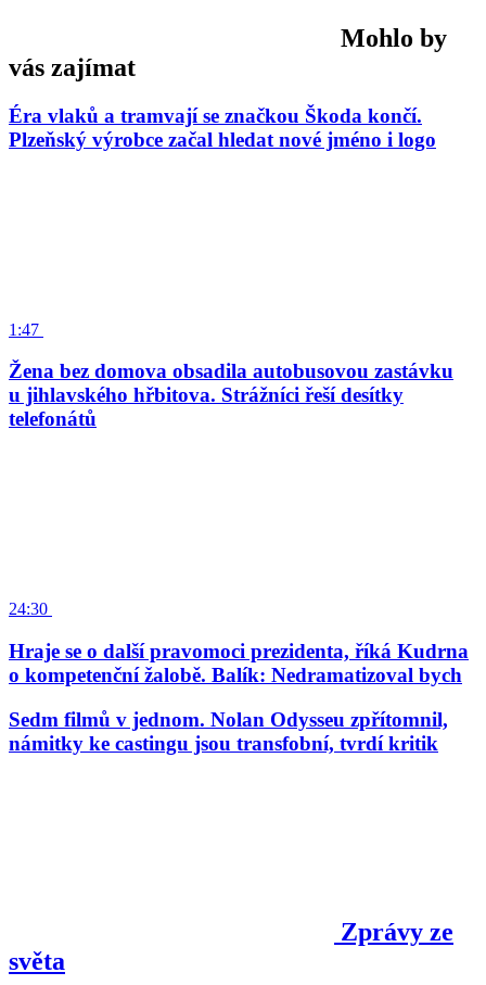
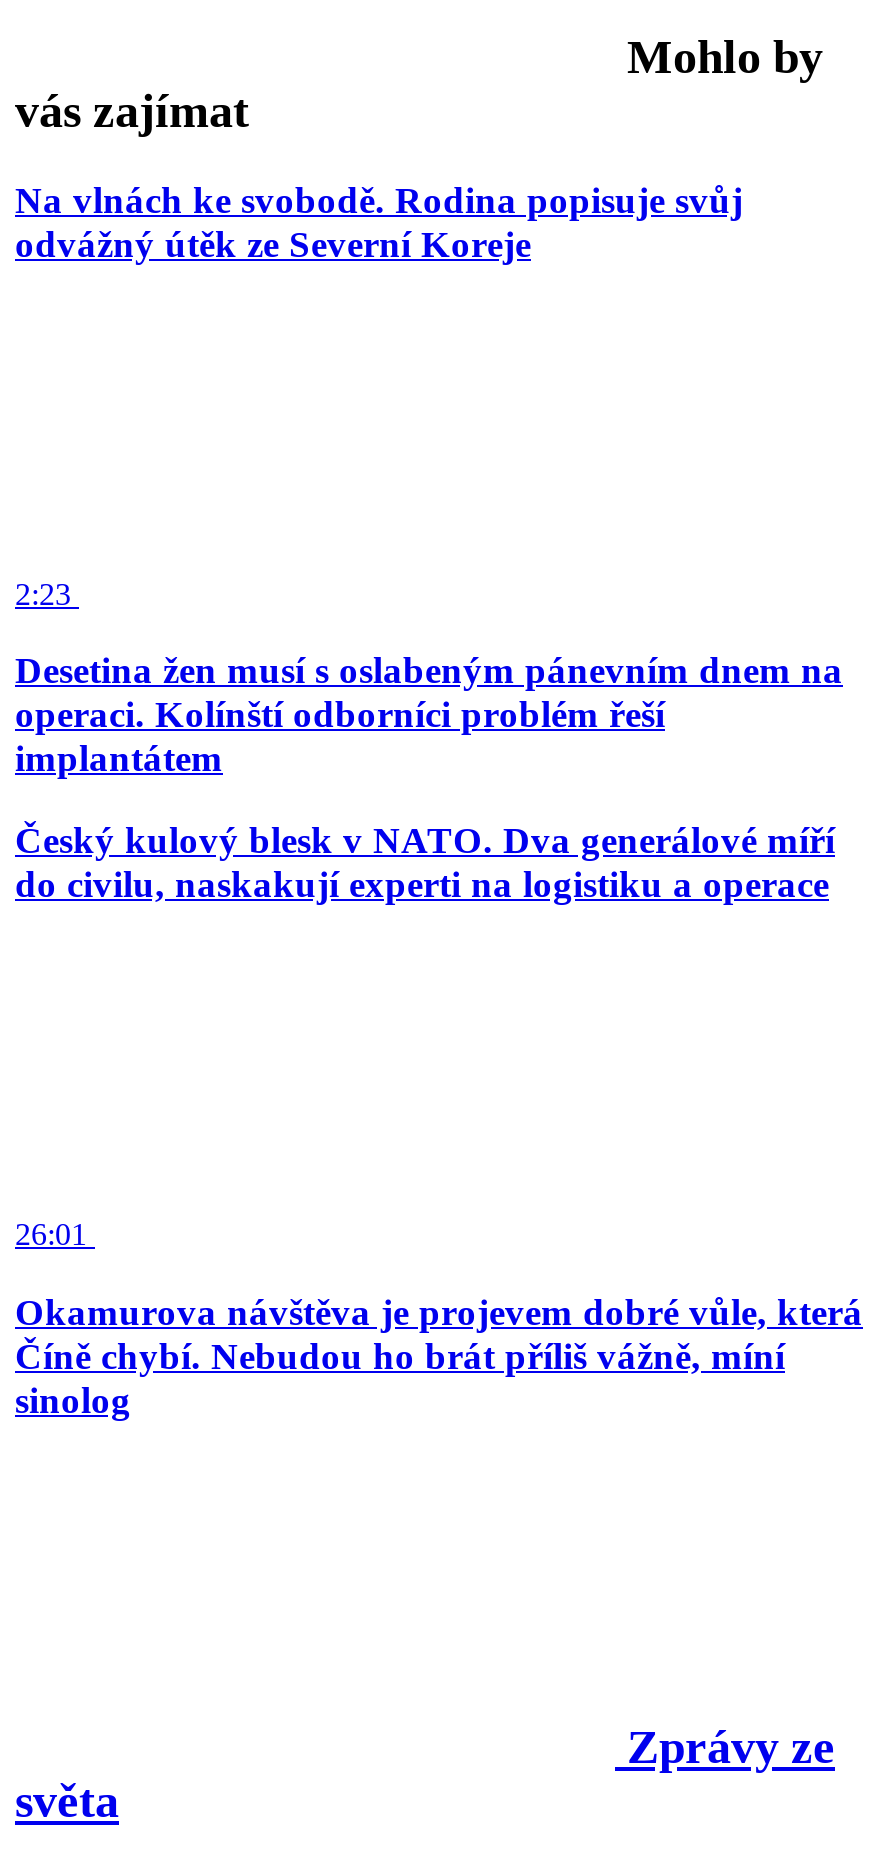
[9,104,436,151] Éra vlaků a tramvají se značkou Škoda končí. | Plzeňský výrobce začal hledat nové jméno i logo -> [15,179,743,265] Na vlnách ke svobodě. Rodina popisuje svůj | odvážný útěk ze Severní Koreje
[9,320,39,339] 1:47 -> [15,576,71,610] 2:23
[9,360,453,430] Žena bez domova obsadila autobusovou zastávku | u jihlavského hřbitova. Strážníci řeší desítky | telefonátů -> [15,650,843,780] Desetina žen musí s oslabeným pánevním dnem na | operaci. Kolínští odborníci problém řeší | implantátem
[9,600,48,618] 24:30 -> [15,819,835,905] Český kulový blesk v NATO. Dva generálové míří | do civilu, naskakují experti na logistiku a operace
[9,640,469,686] Hraje se o další pravomoci prezidenta, říká Kudrna | o kompetenční žalobě. Balík: Nedramatizoval bych -> [15,1217,87,1251] 26:01
[9,708,448,754] Sedm filmů v jednom. Nolan Odysseu zpřítomnil, | námitky ke castingu jsou transfobní, tvrdí kritik -> [15,1290,863,1420] Okamurova návštěva je projevem dobré vůle, která | Číně chybí. Nebudou ho brát příliš vážně, míní | sinolog

